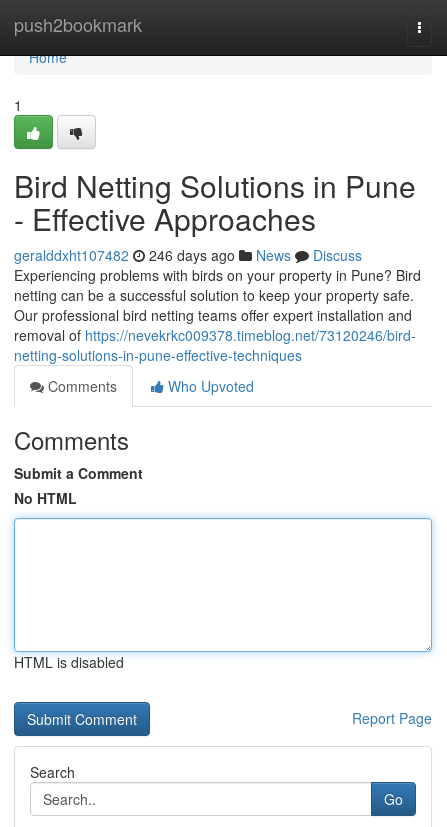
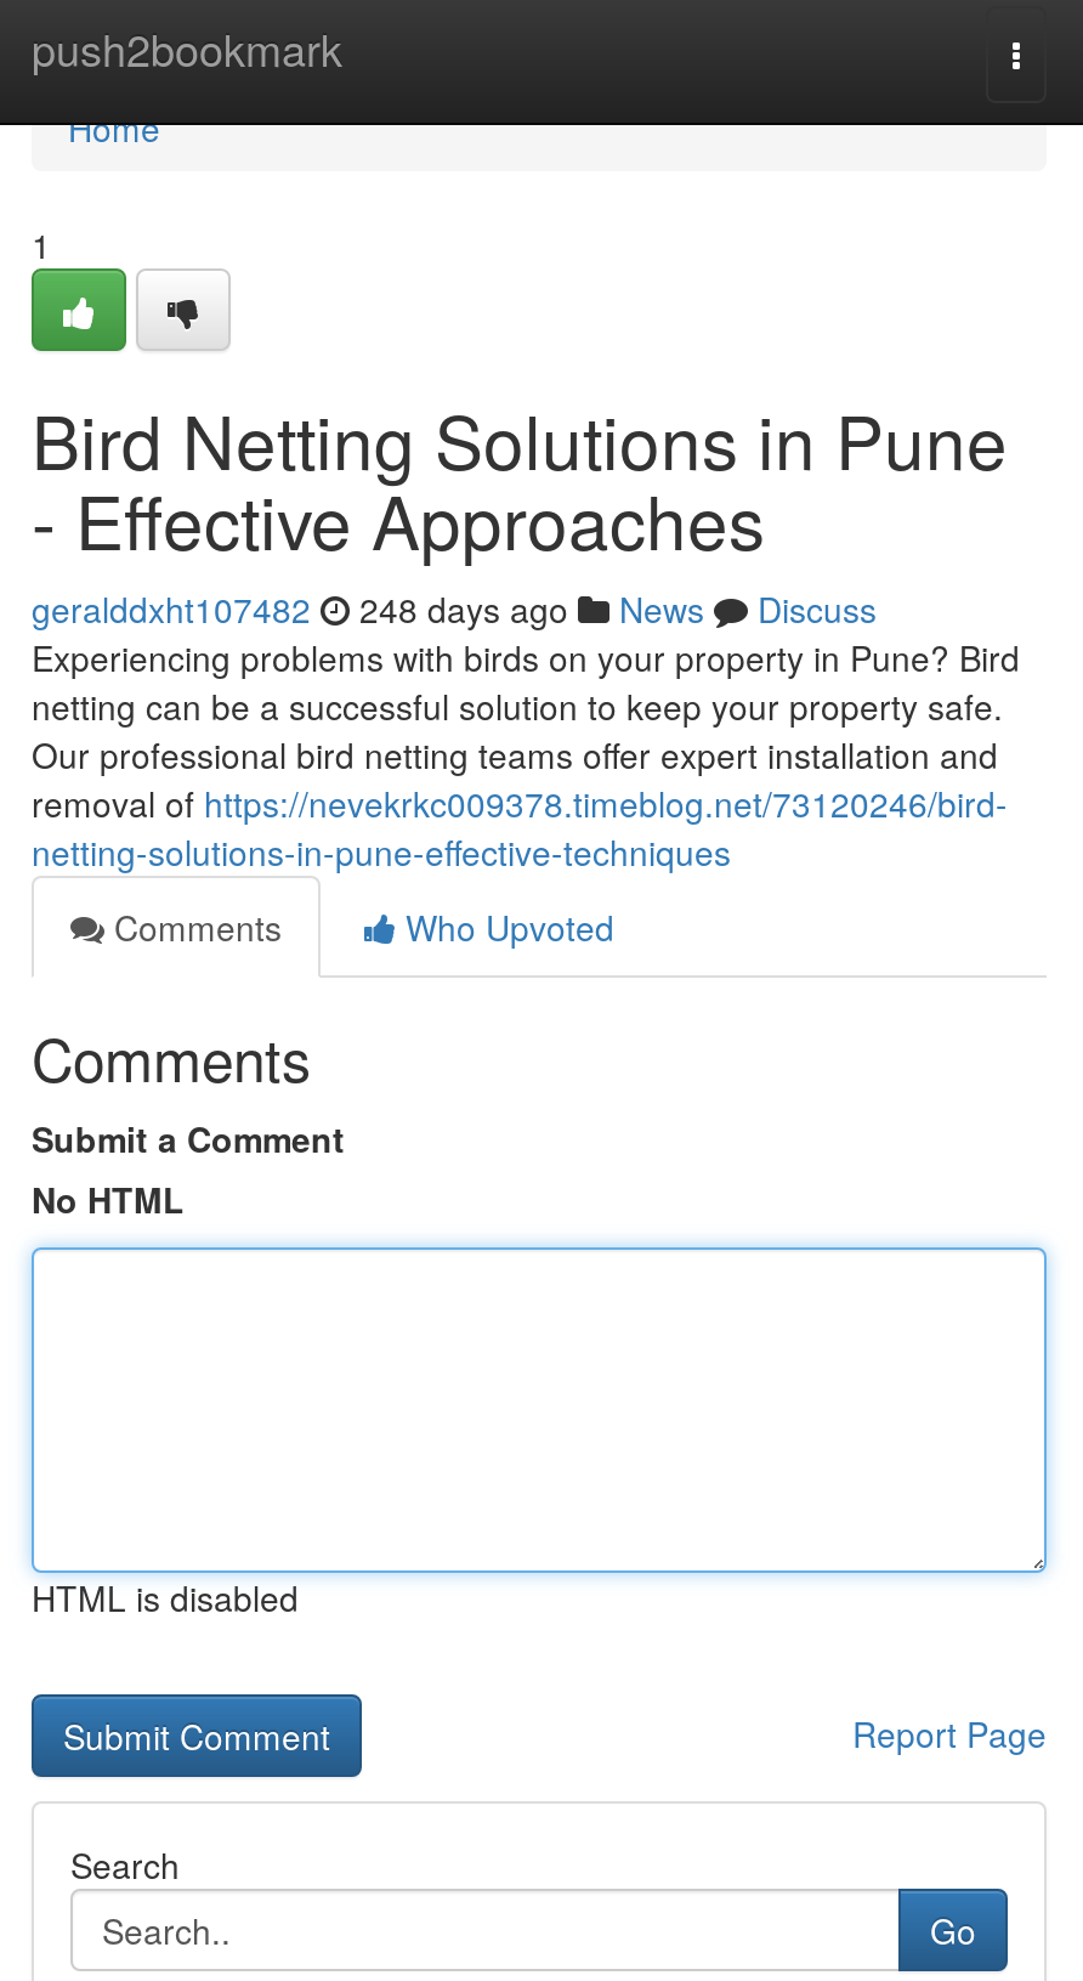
[14,245,362,265] geralddxht107482 246 days ago News Discuss -> [32,584,877,633] geralddxht107482 248 days ago News Discuss

